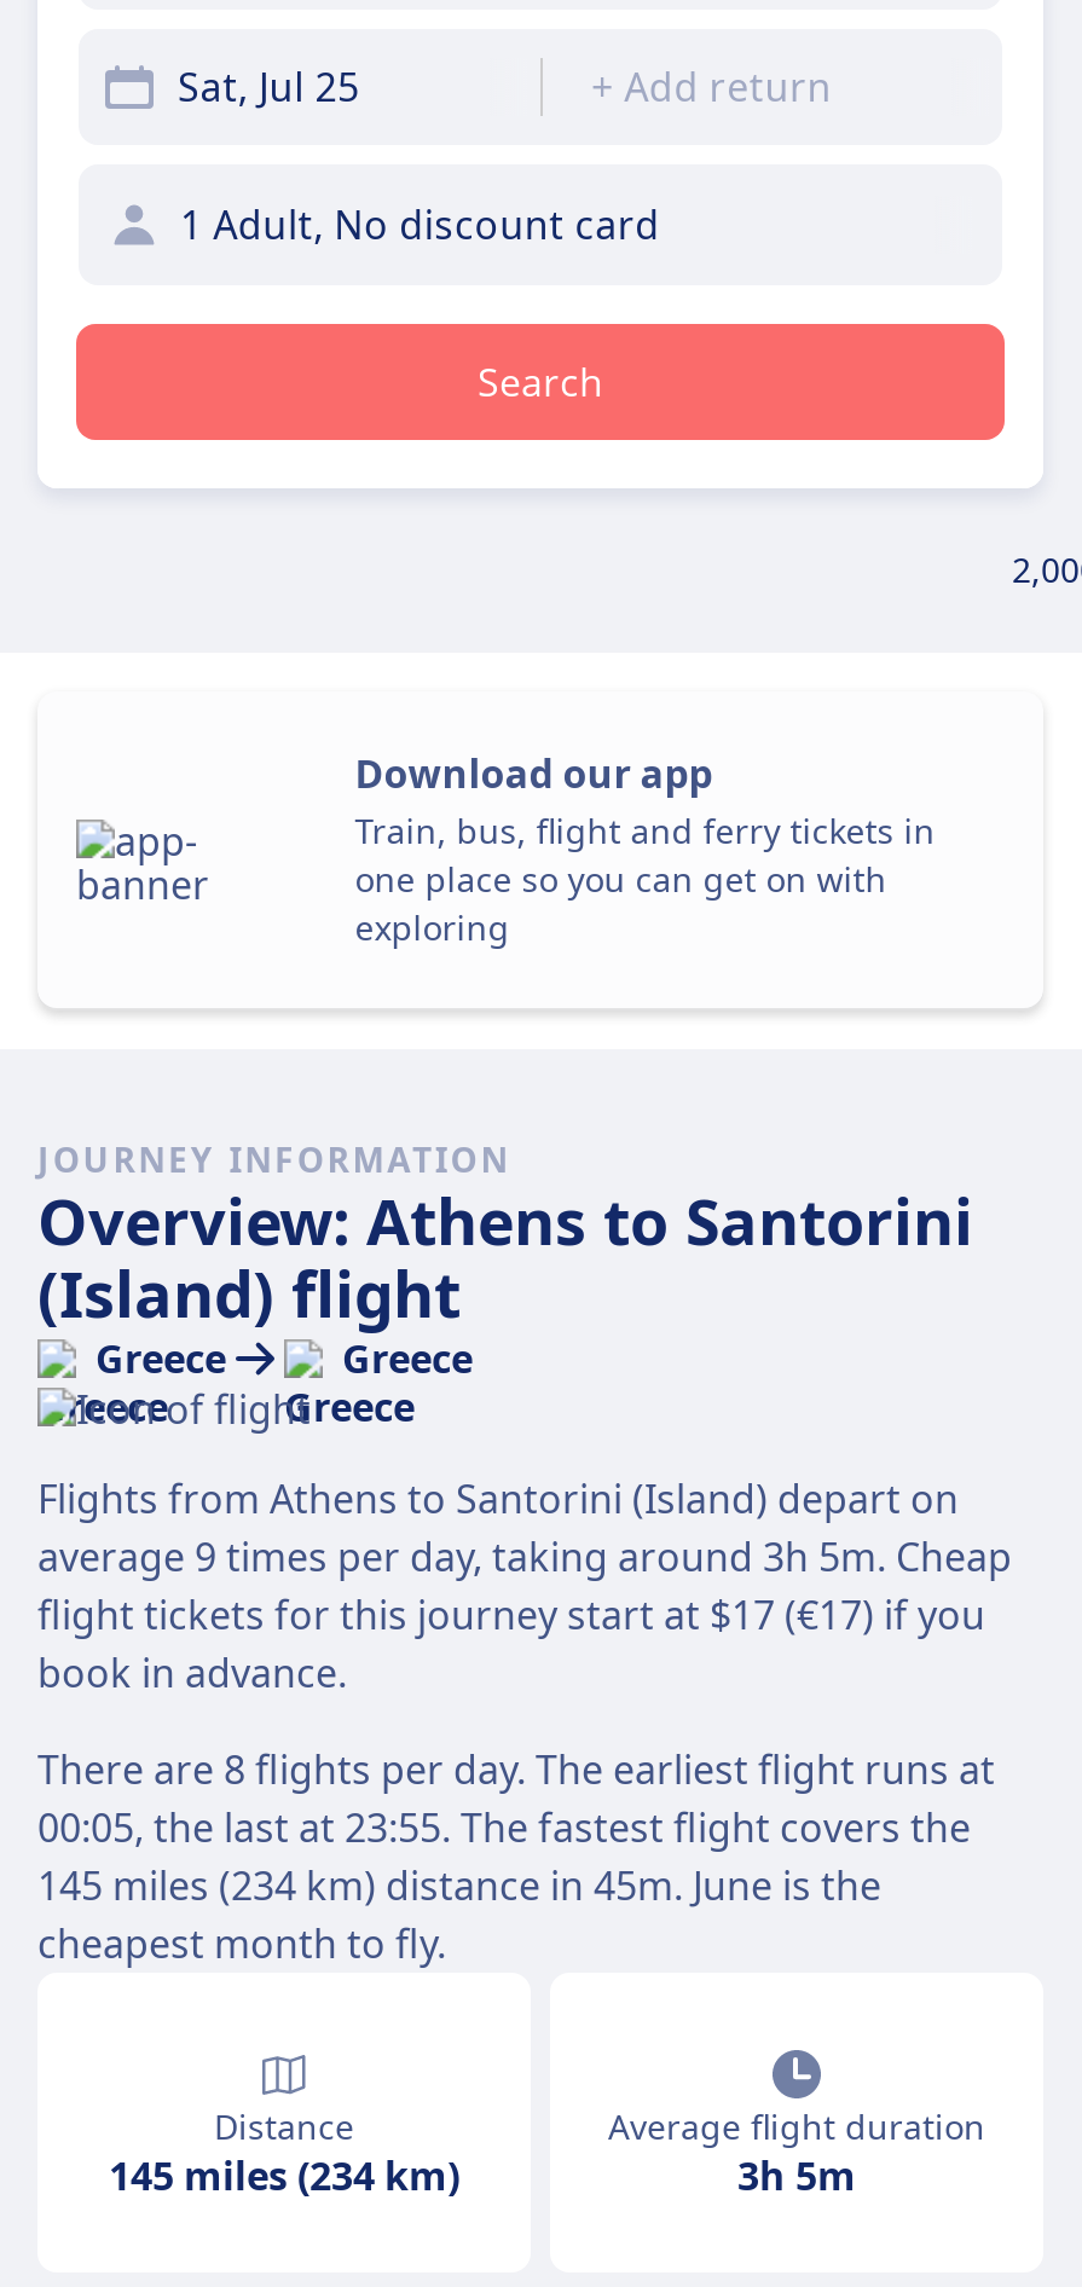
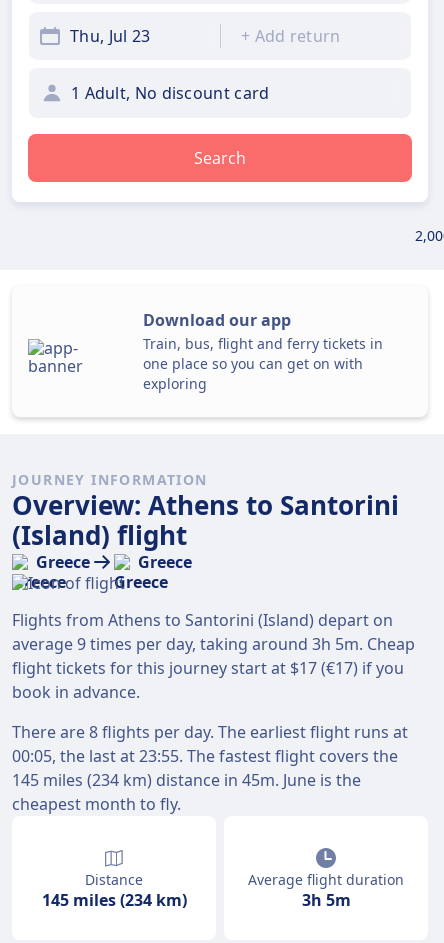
[178,60,360,114] Sat, Jul 25 -> [70,25,150,47] Thu, Jul 23

